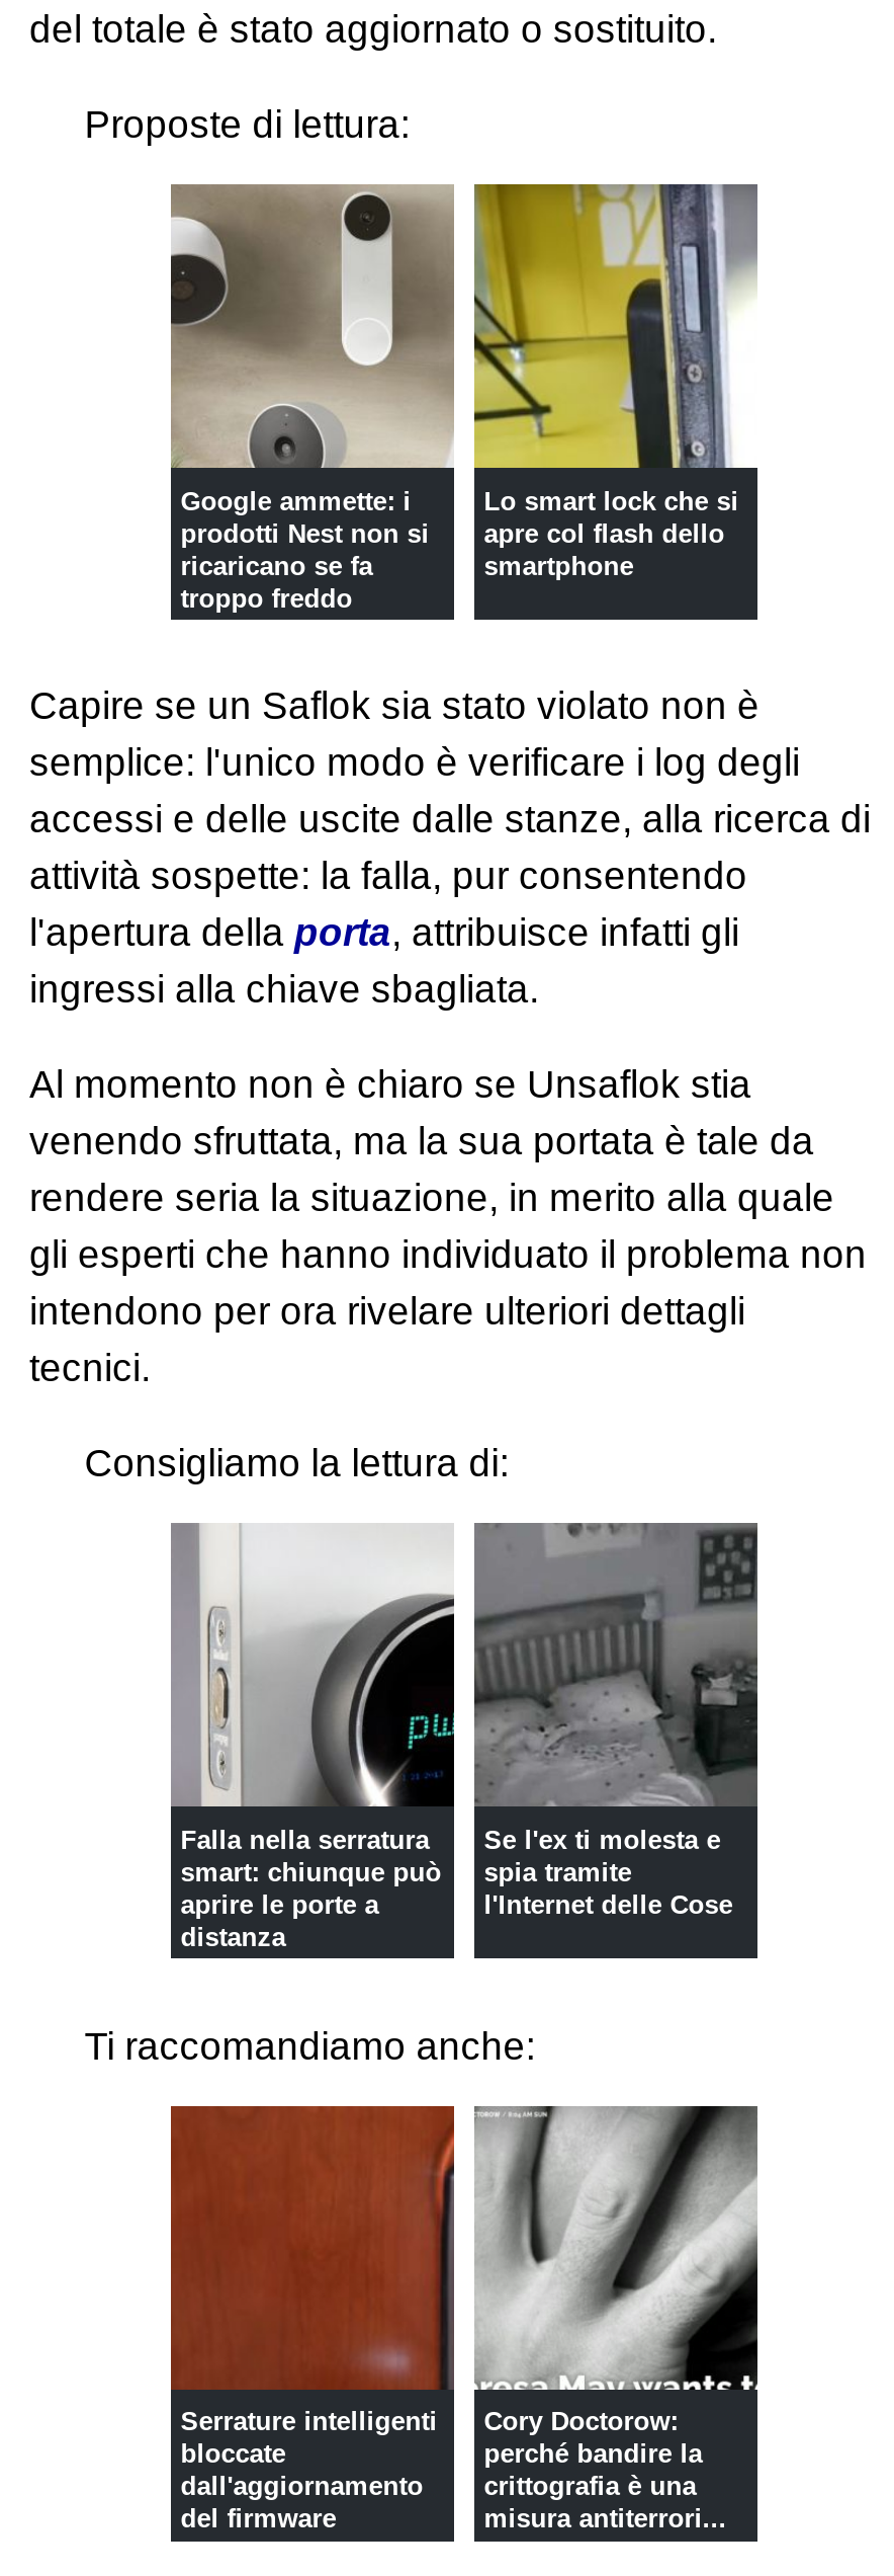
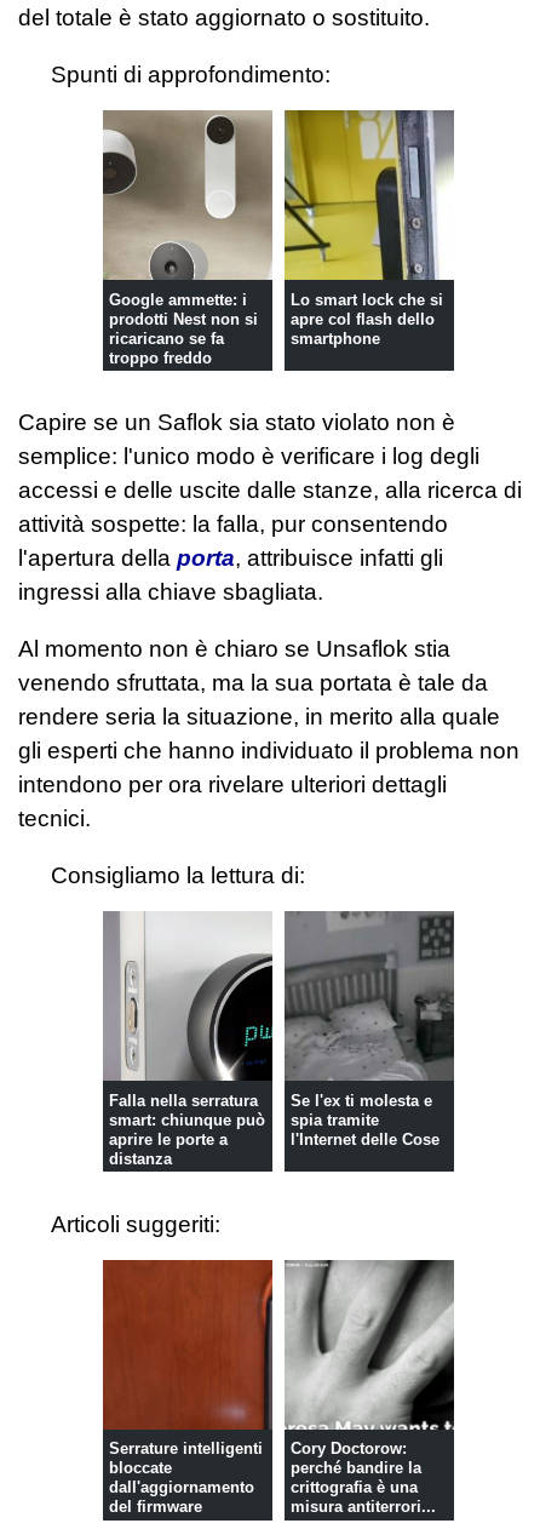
[84,103,410,145] Proposte di lettura: -> [51,62,331,87] Spunti di approfondimento:
[84,2024,535,2067] Ti raccomandiamo anche: -> [51,1211,221,1236] Articoli suggeriti:

